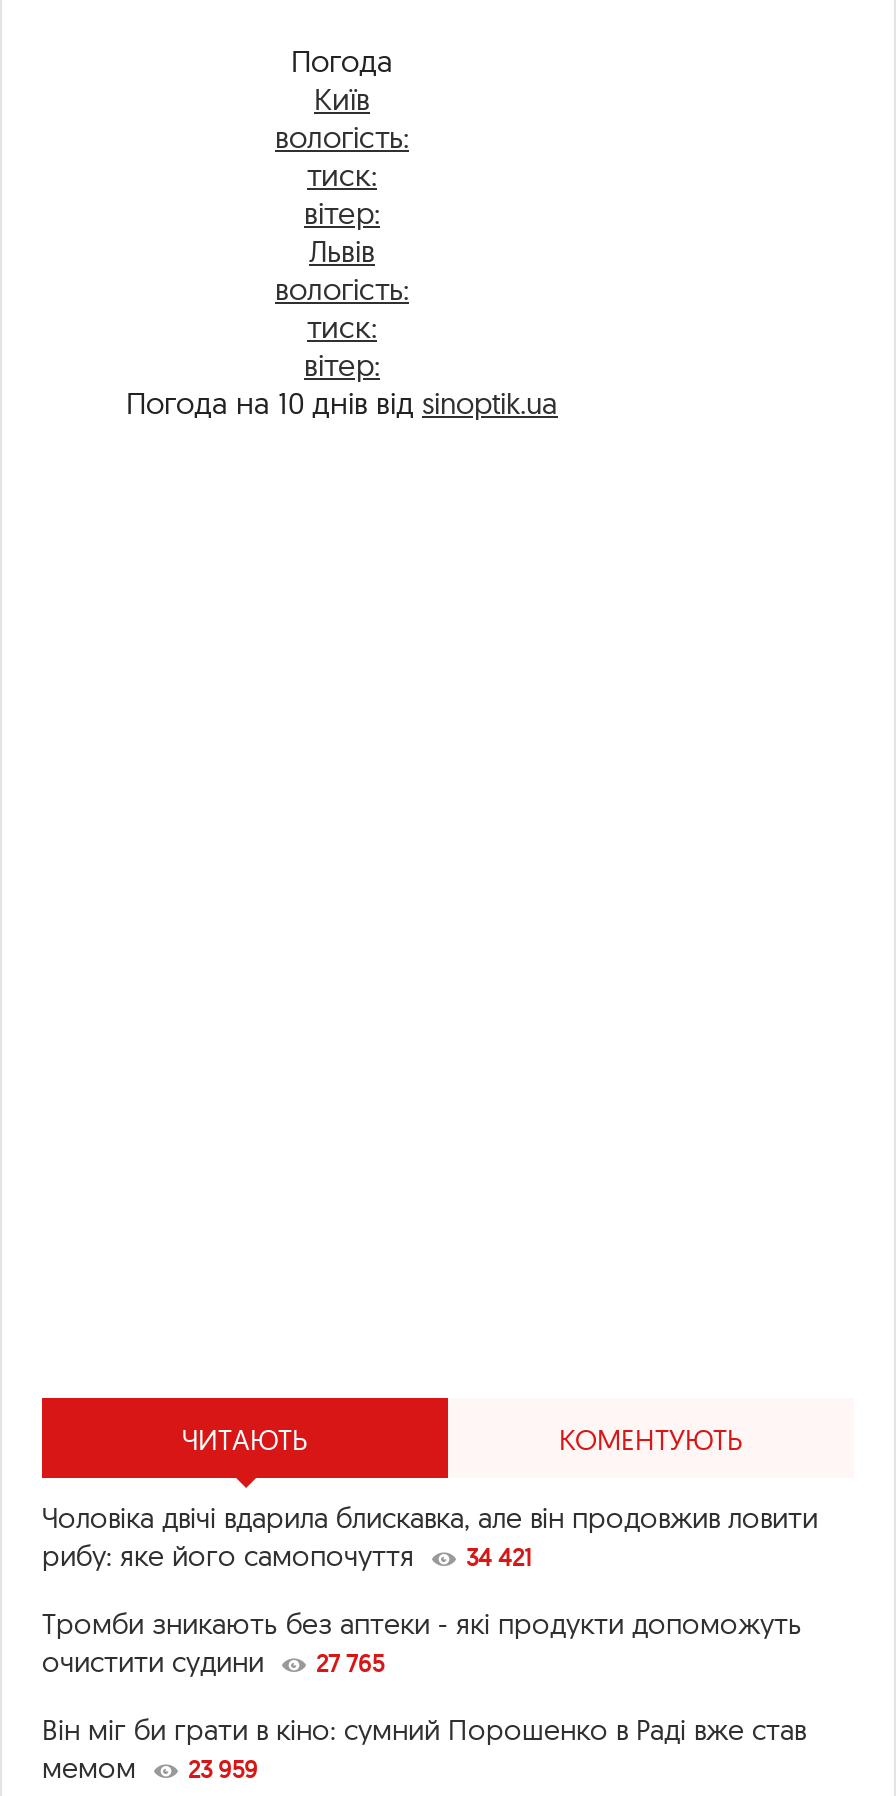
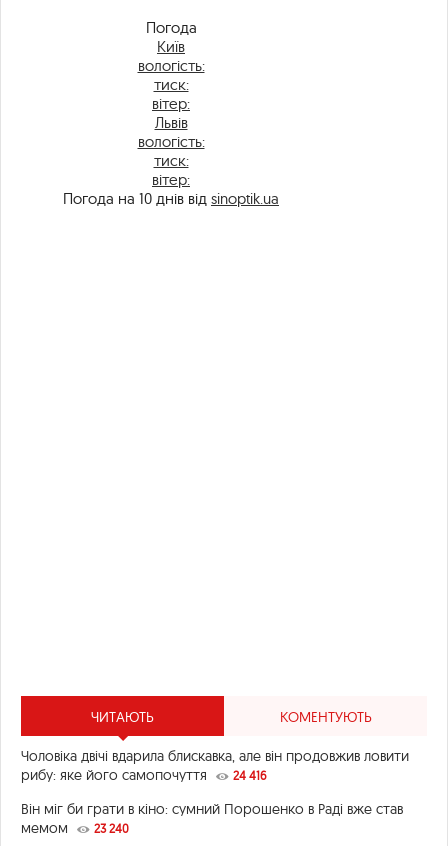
[42,1542,802,1680] 34 421 | Тромби зникають без аптеки - які продукти допоможуть | очистити судини | 27 765 -> [233,768,267,783] 24 416
[42,1750,258,1786] мемом 23 959 -> [21,819,129,837] мемом 23 240

